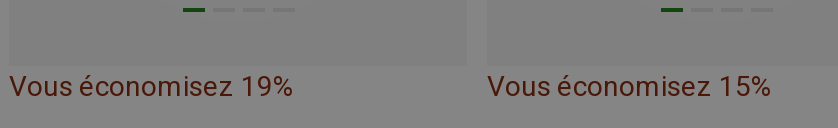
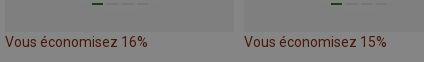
[9,69,295,101] Vous économisez 19% -> [5,33,148,49] Vous économisez 16%

